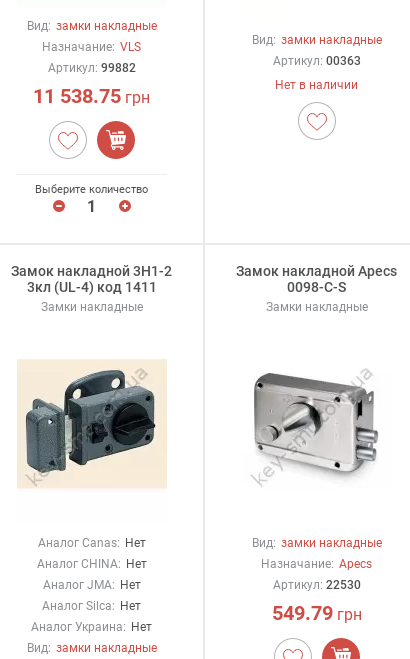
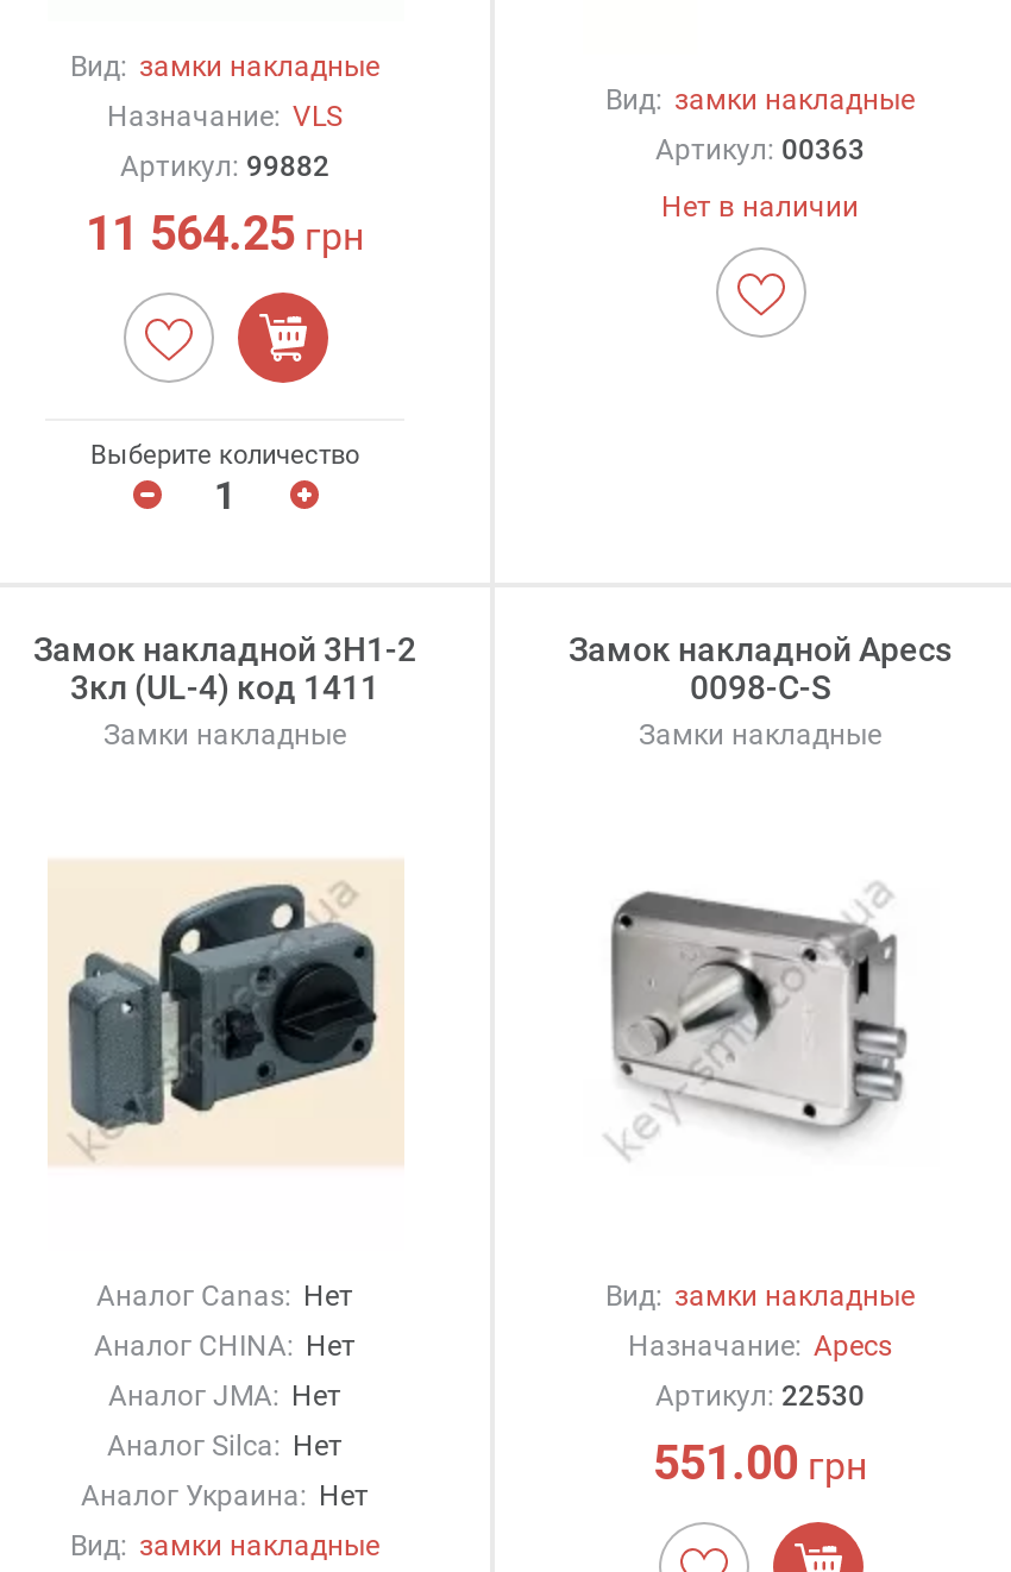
[33,84,150,108] 11 538.75 грн -> [86,204,364,261] 11 564.25 грн
[271,601,361,625] 549.79 грн -> [653,1434,867,1491] 551.00 грн

